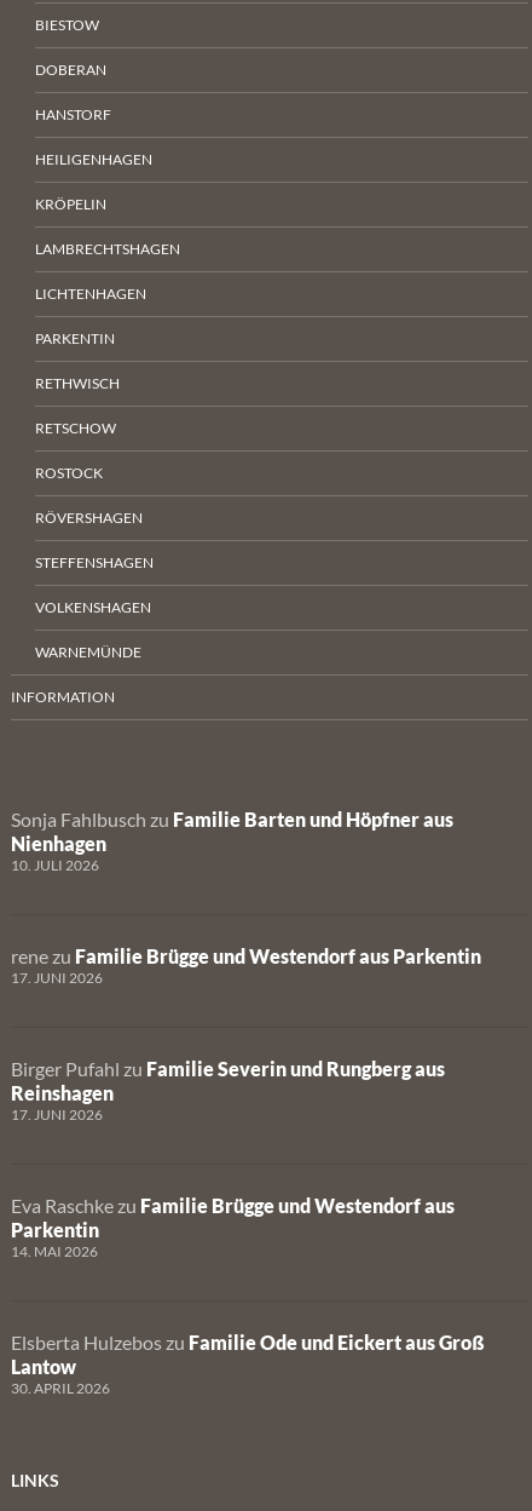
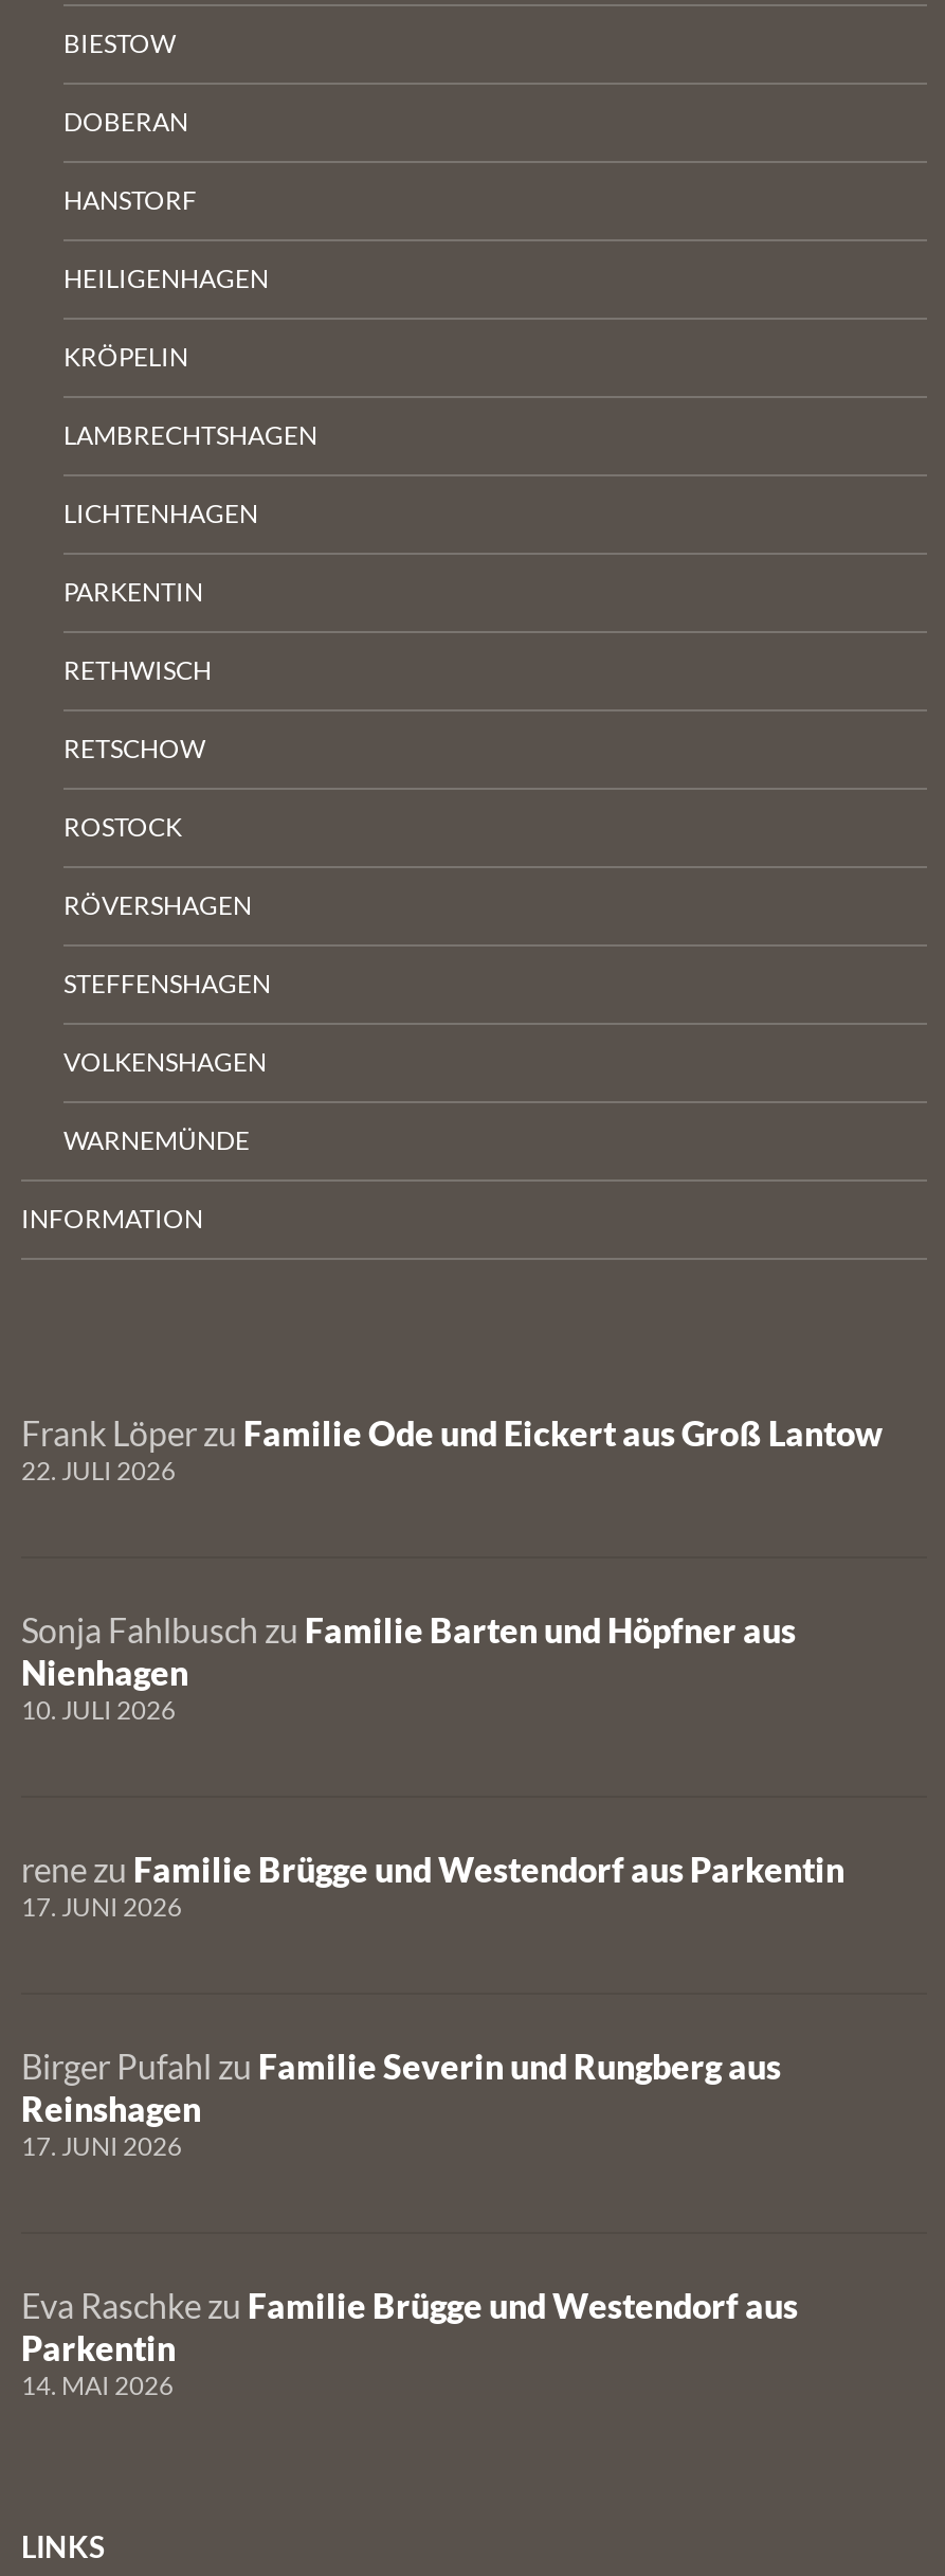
none -> [21,1412,883,1487] Frank Löper zu Familie Ode und Eickert aus Groß Lantow | 22. JULI 2026
moved [11,808,481,1260] -> [21,1609,844,2401]: Sonja Fahlbusch zu Familie Barten und Höpfner aus | Nienhagen | 10. JULI 2026 | ... | Parkentin | 14. MAI 2026
[11,1331,485,1397] Elsberta Hulzebos zu Familie Ode und Eickert aus Groß | Lantow | 30. APRIL 2026 -> none

